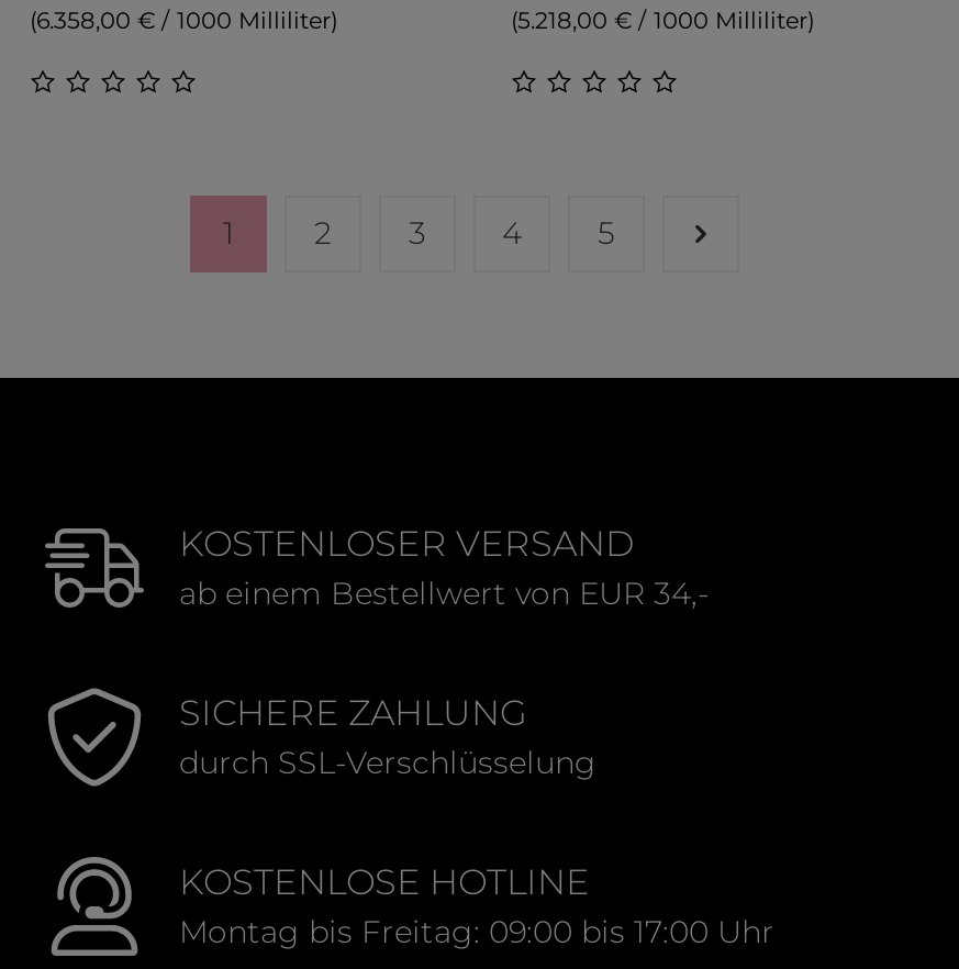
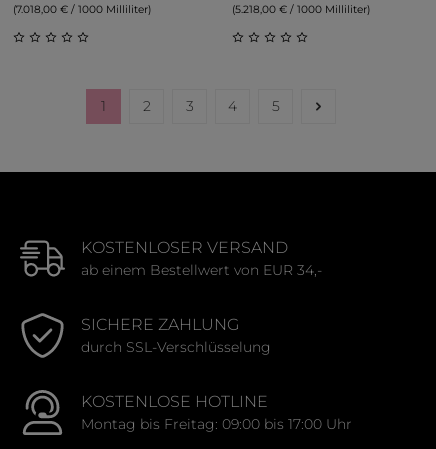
[30,7,337,35] (6.358,00 € / 1000 Milliliter) -> [13,3,151,16] (7.018,00 € / 1000 Milliliter)

